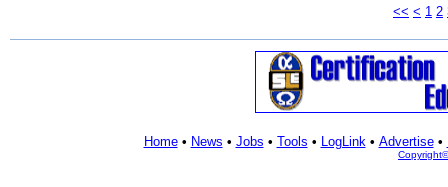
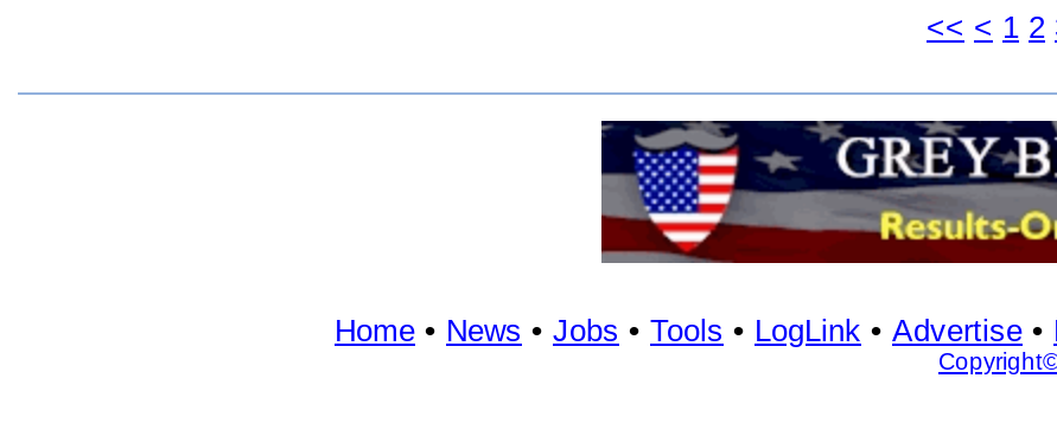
[254,50,445,114] [image] -> [599,118,1050,265] [image]

